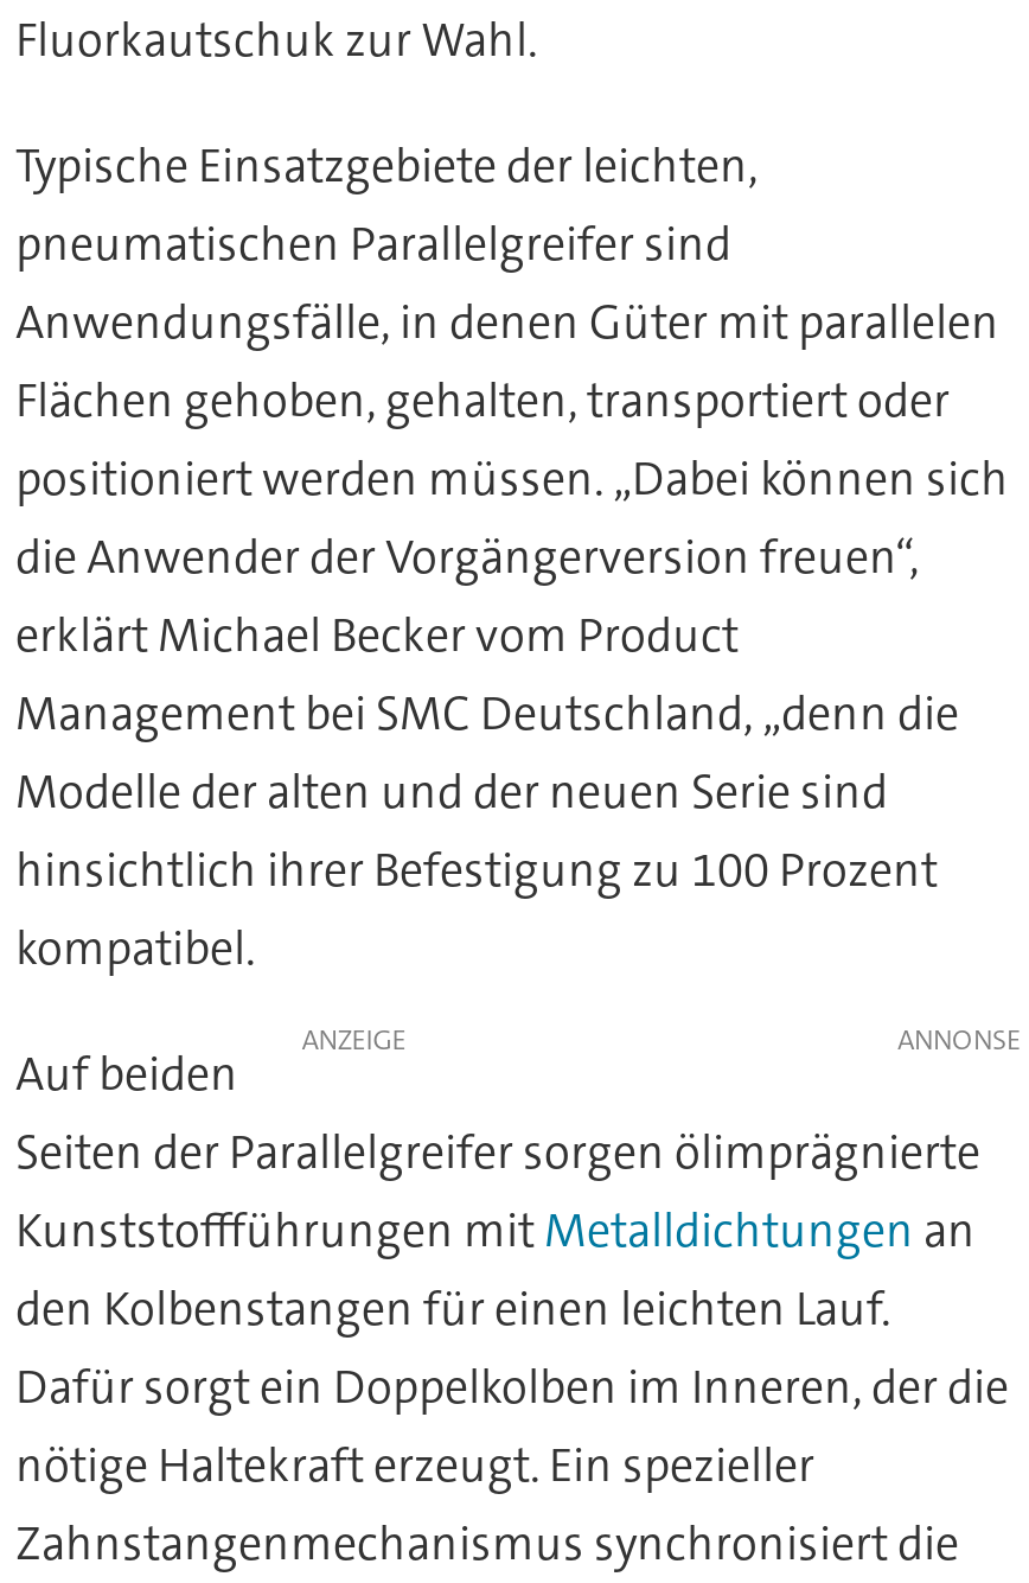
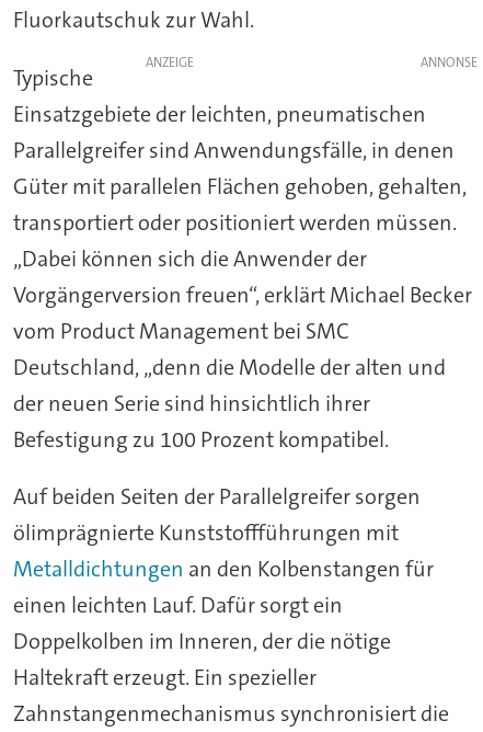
[15,135,1009,979] Typische Einsatzgebiete der leichten, | pneumatischen Parallelgreifer sind | Anwendungsfälle, in denen Güter mit parallelen | Flächen gehoben, gehalten, transportiert oder | positioniert werden müssen. „Dabei können sich | die Anwender der Vorgängerversion freuen“, | erklärt Michael Becker vom Product | Management bei SMC Deutschland, „denn die | Modelle der alten und der neuen Serie sind | hinsichtlich ihrer Befestigung zu 100 Prozent | kompatibel. -> none
moved [302,1022,406,1060] -> [145,53,194,71]: ANZEIGE
[15,1043,1009,1496] Auf beiden | Seiten der Parallelgreifer sorgen ölimprägnierte | Kunststoffführungen mit Metalldichtungen an | den Kolbenstangen für einen leichten Lauf. | Dafür sorgt ein Doppelkolben im Inneren, der die | nötige Haltekraft erzeugt. Ein spezieller -> [13,63,472,692] Typische | Einsatzgebiete der leichten, pneumatischen | Parallelgreifer sind Anwendungsfälle, in denen | Güter mit parallelen Flächen gehoben, gehalten, | transportiert oder positioniert werden müssen. | „Dabei können sich die Anwender der | Vorgängerversion freuen“, erklärt Michael Becker | vom Product Management bei SMC | Deutschland, „denn die Modelle der alten und | der neuen Serie sind hinsichtlich ihrer | Befestigung zu 100 Prozent kompatibel. | Auf beiden Seiten der Parallelgreifer sorgen | ölimprägnierte Kunststoffführungen mit | Metalldichtungen an den Kolbenstangen für | einen leichten Lauf. Dafür sorgt ein | Doppelkolben im Inneren, der die nötige | Haltekraft erzeugt. Ein spezieller

